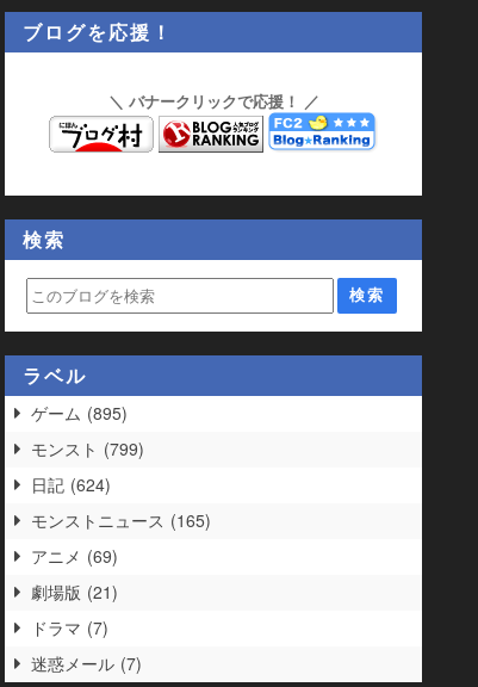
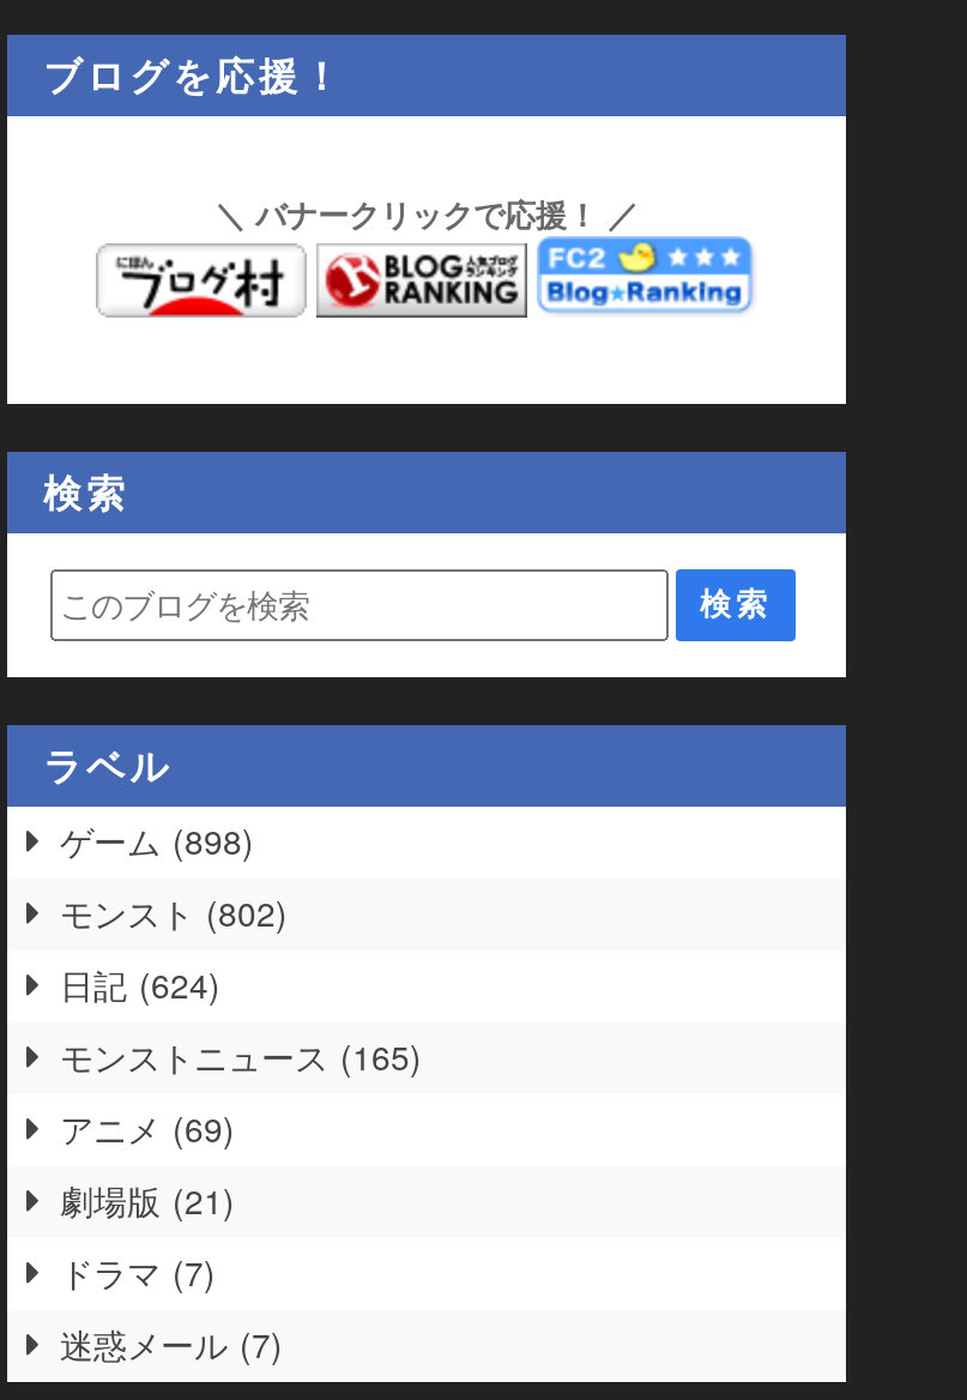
[31,401,122,425] ゲーム 895 -> [60,817,242,865] ゲーム 898
[31,437,138,461] モンスト 799 -> [60,889,276,937] モンスト 802

